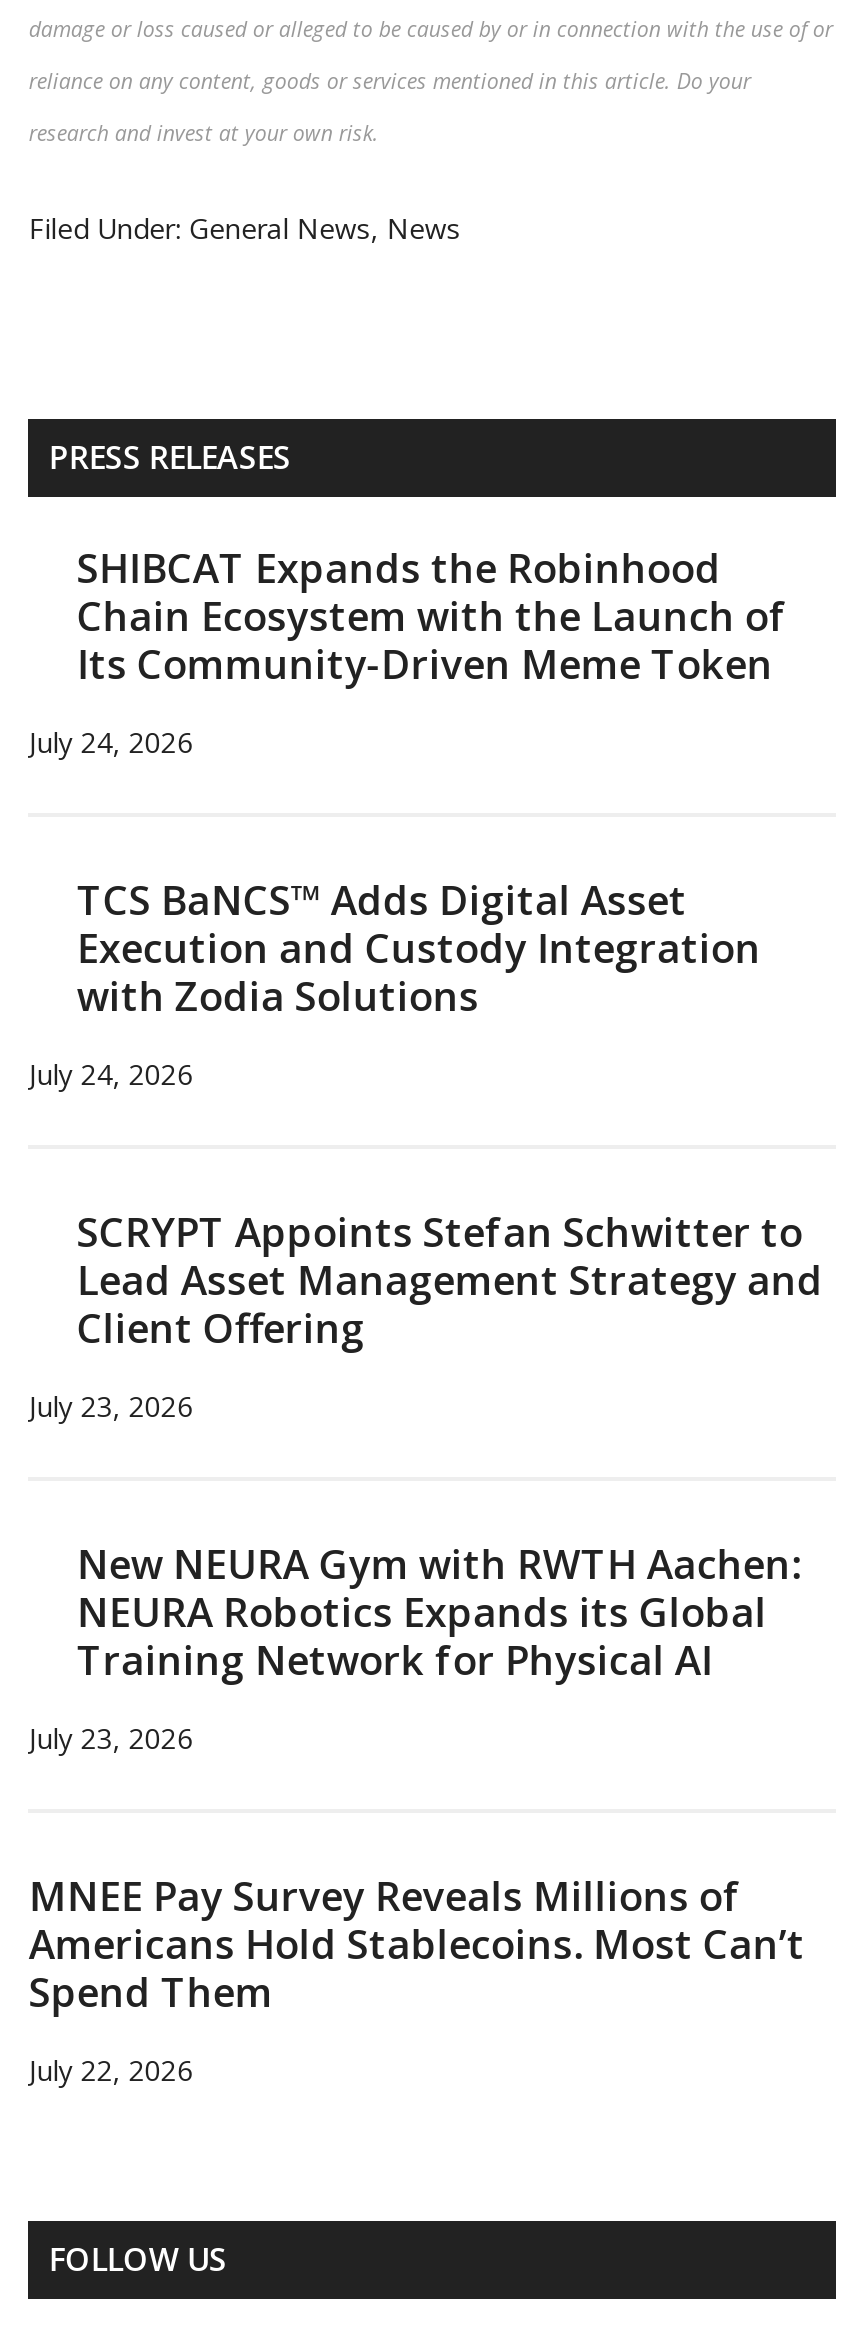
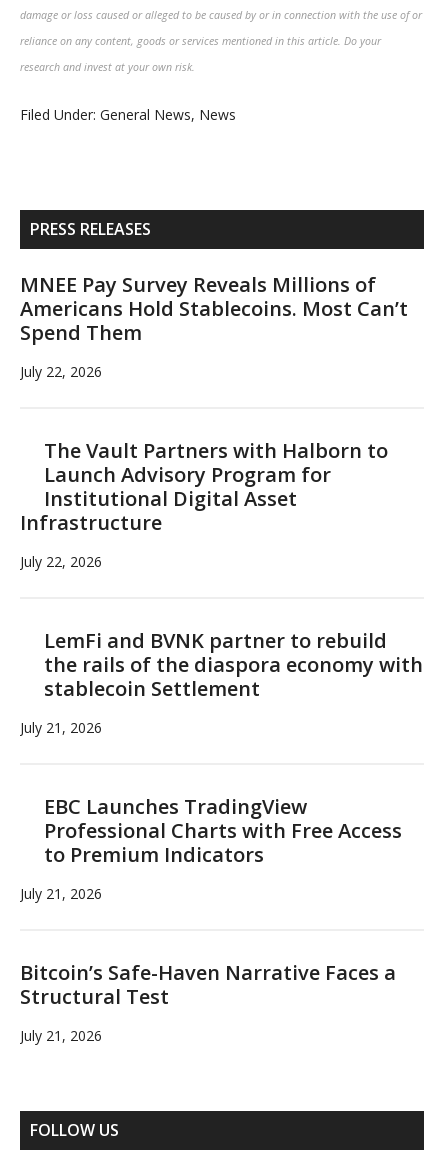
[29,541,823,1757] SHIBCAT Expands the Robinhood | Chain Ecosystem with the Launch of | Its Community-Driven Meme Token | July 24, 2026 | TCS BaNCS™ Adds Digital Asset | Execution and Custody Integration | with Zodia Solutions | July 24, 2026 | SCRYPT Appoints Stefan Schwitter to | Lead Asset Management Strategy and | Client Offering | July 23, 2026 | New NEURA Gym with RWTH Aachen: | NEURA Robotics Expands its Global | Training Network for Physical AI | July 23, 2026 -> none
moved [29,1869,805,2089] -> [20,270,408,380]: MNEE Pay Survey Reveals Millions of | Americans Hold Stablecoins. Most Can’t | Spend Them | July 22, 2026
none -> [20,436,423,1044] The Vault Partners with Halborn to | Launch Advisory Program for | Institutional Digital Asset | Infrastructure | July 22, 2026 | LemFi and BVNK partner to rebuild | the rails of the diaspora economy with | stablecoin Settlement | July 21, 2026 | EBC Launches TradingView | Professional Charts with Free Access | to Premium Indicators | July 21, 2026 | Bitcoin’s Safe-Haven Narrative Faces a | Structural Test | July 21, 2026

